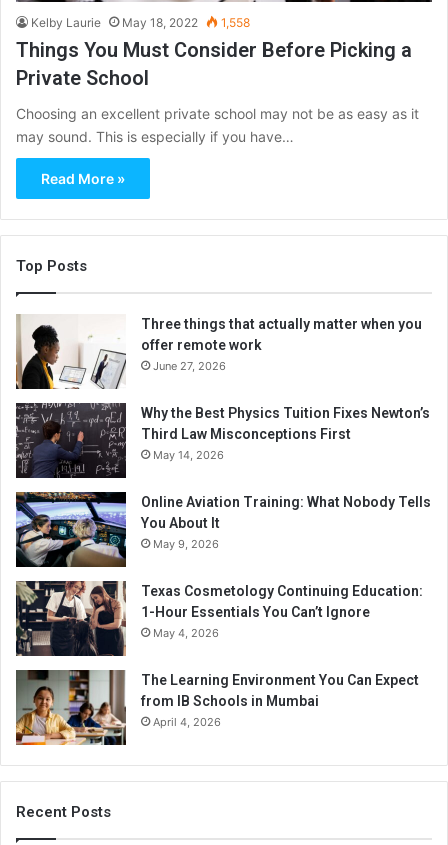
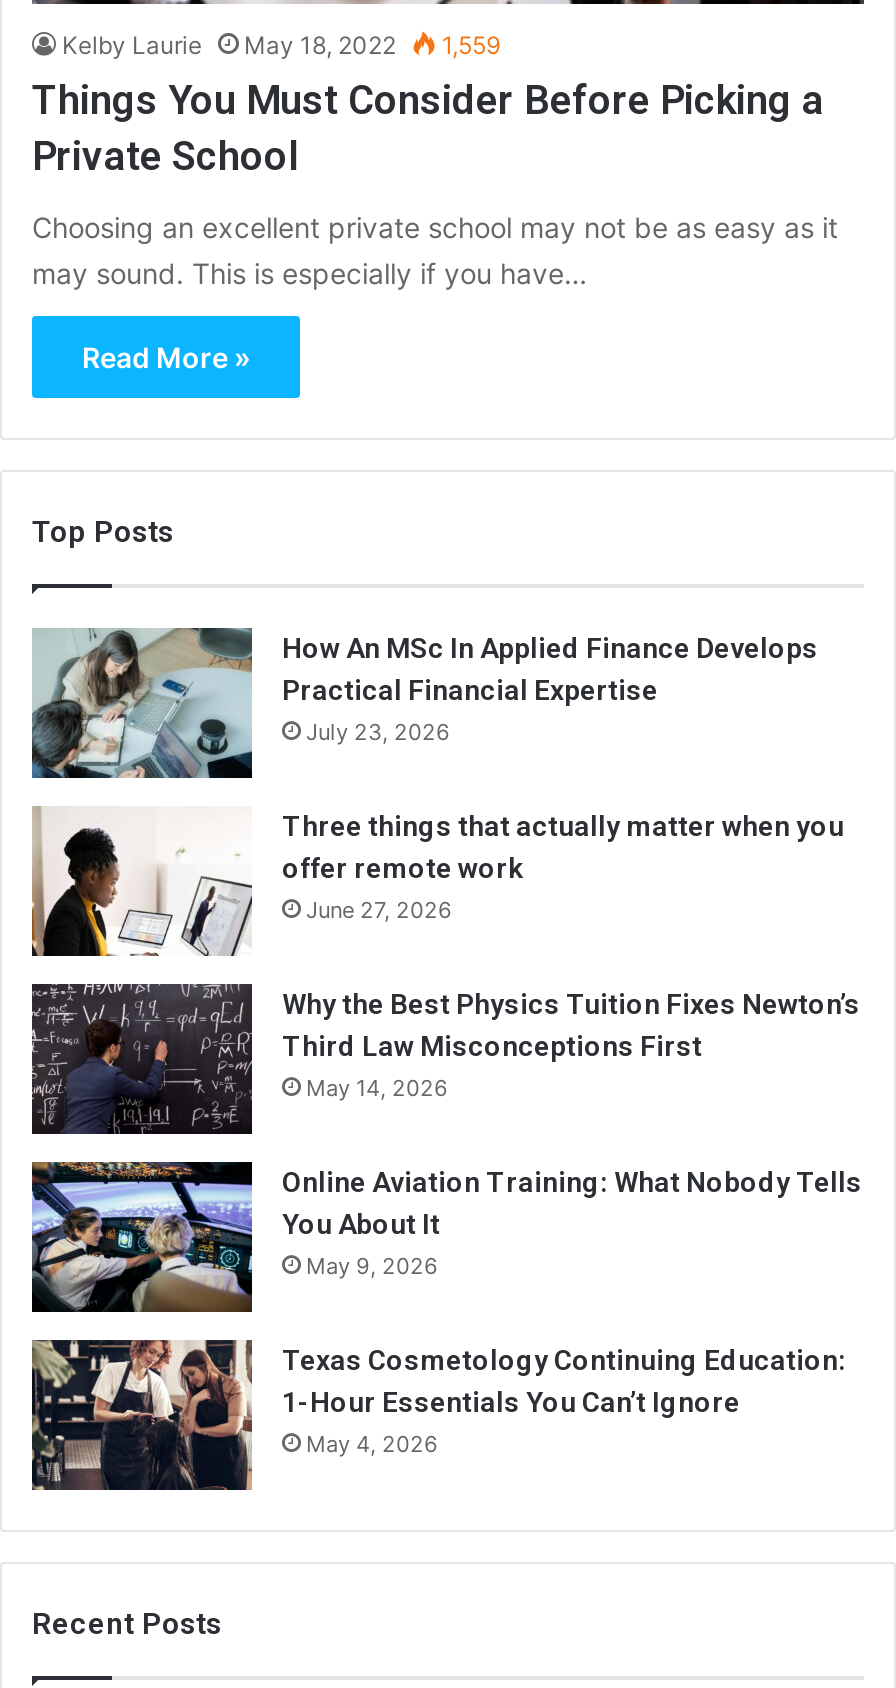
[31,14,250,29] Kelby Laurie May 18, 2022 1,558 -> [62,29,500,59] Kelby Laurie May 18, 2022 1,559
none -> [30,626,818,780] [image] | How An MSc In Applied Finance Develops | Practical Financial Expertise | July 23, 2026
moved [15,315,431,639] -> [30,809,862,1457]: [image] | Three things that actually matter when you | offer remote work | ... | 1-Hour Essentials You Can’t Ignore | May 4, 2026
[15,669,419,746] [image] | The Learning Environment You Can Expect | from IB Schools in Mumbai | April 4, 2026 -> none

